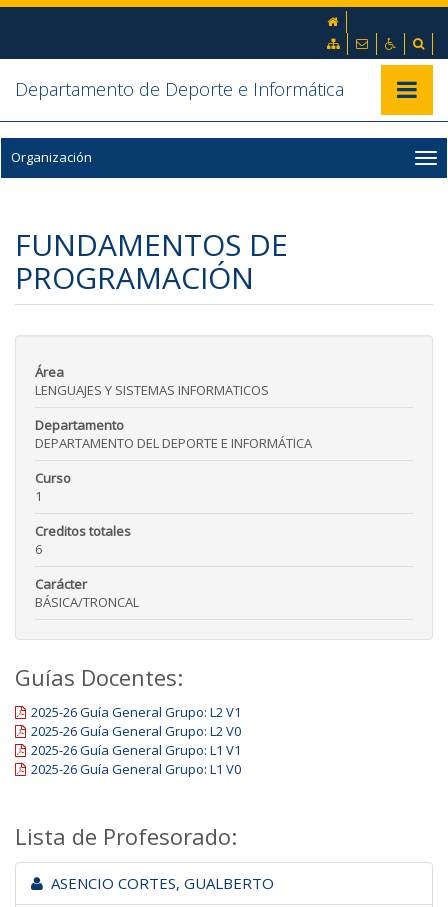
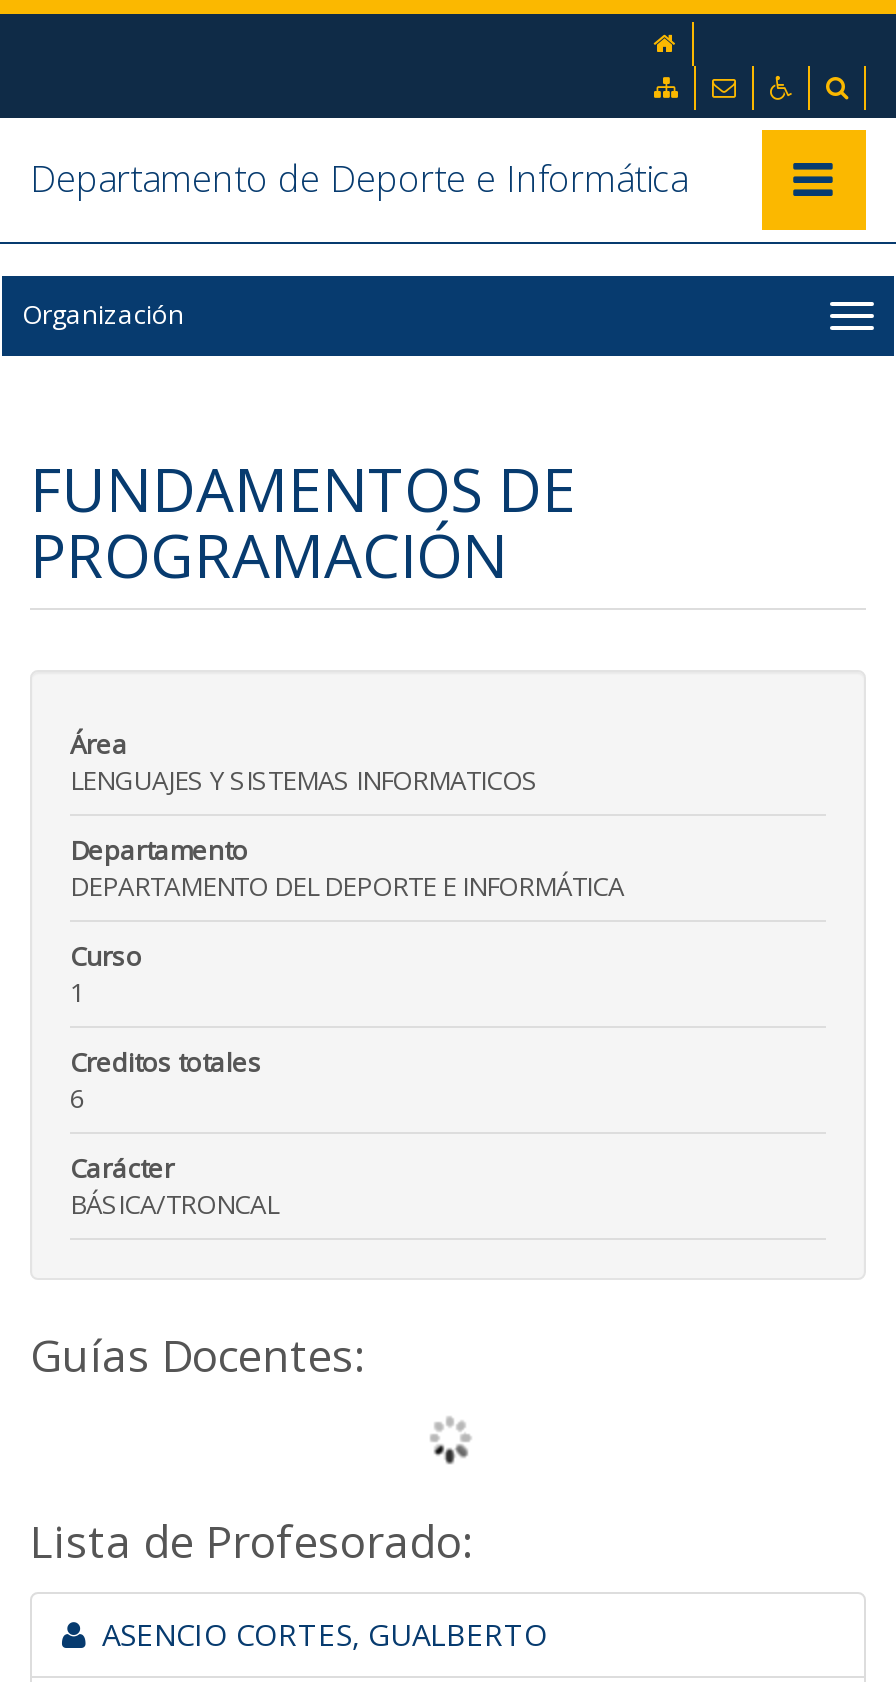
[31,703,241,778] 2025-26 Guía General Grupo: L2 V1 | 2025-26 Guía General Grupo: L2 V0 | 2025-26 Guía General Grupo: L1 V1 | 2025-26 Guía General Grupo: L1 V0 -> none

